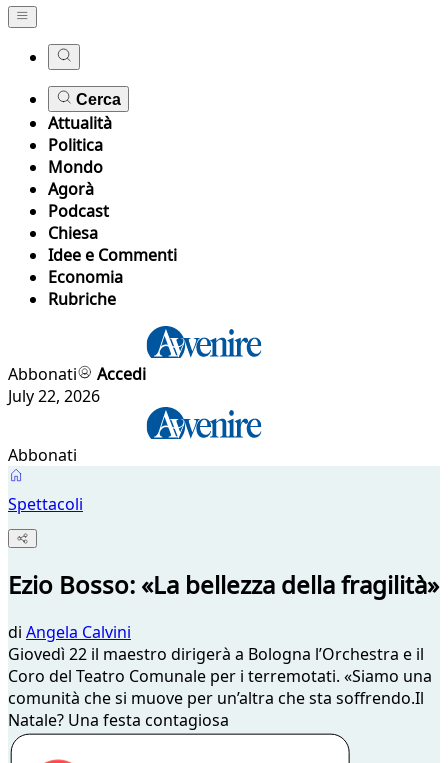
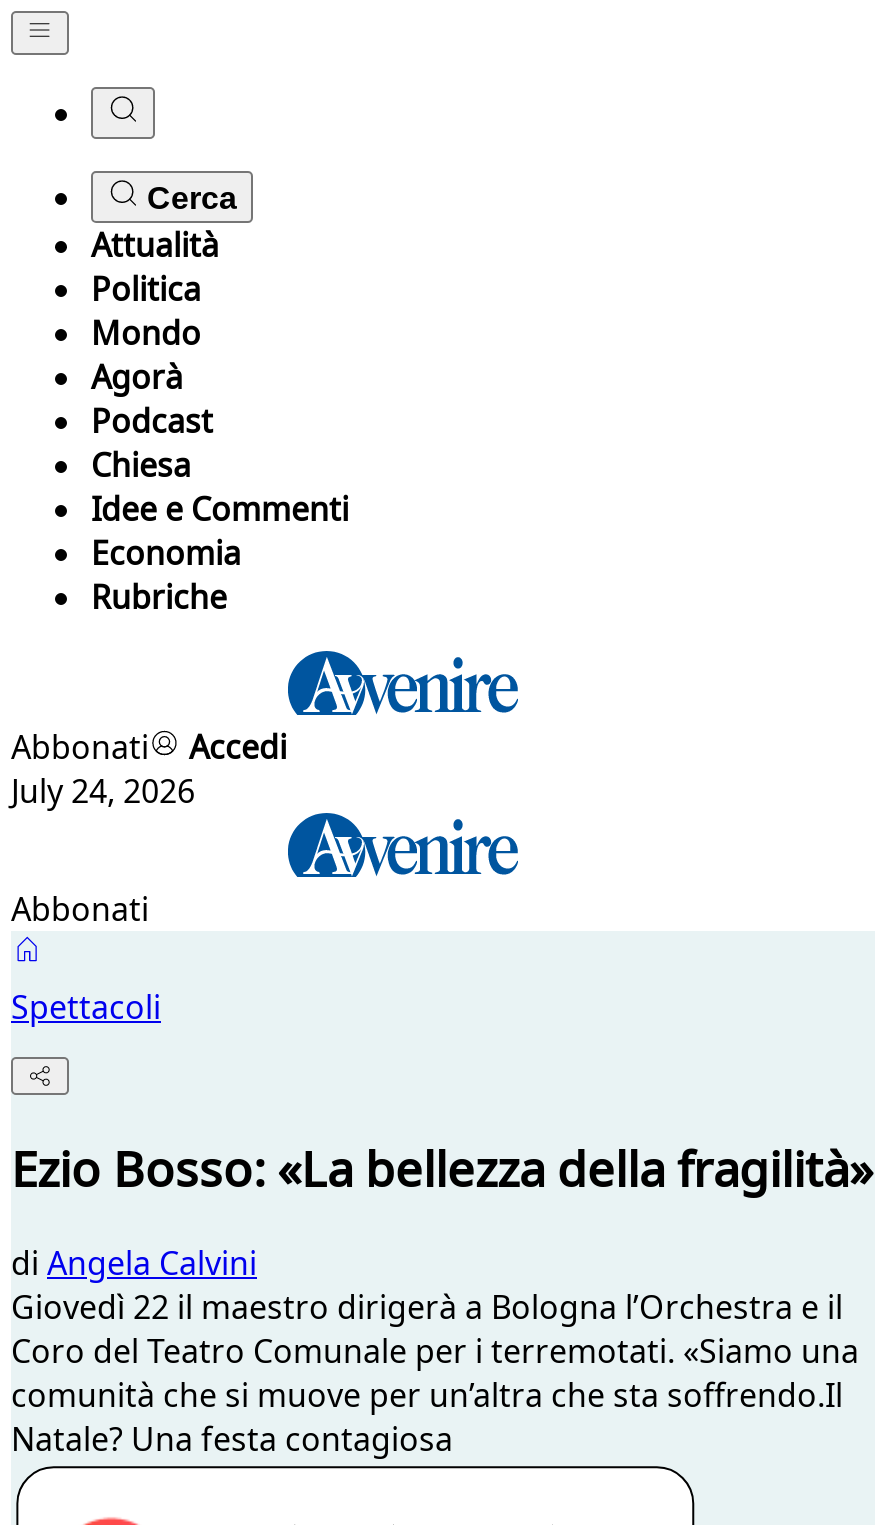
[8,385,100,407] July 22, 2026 -> [11,769,195,813] July 24, 2026

